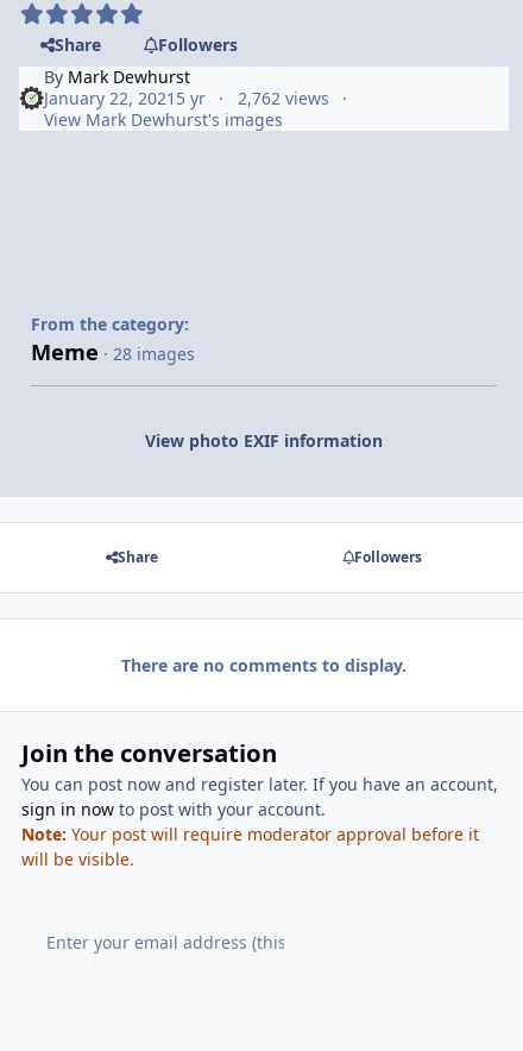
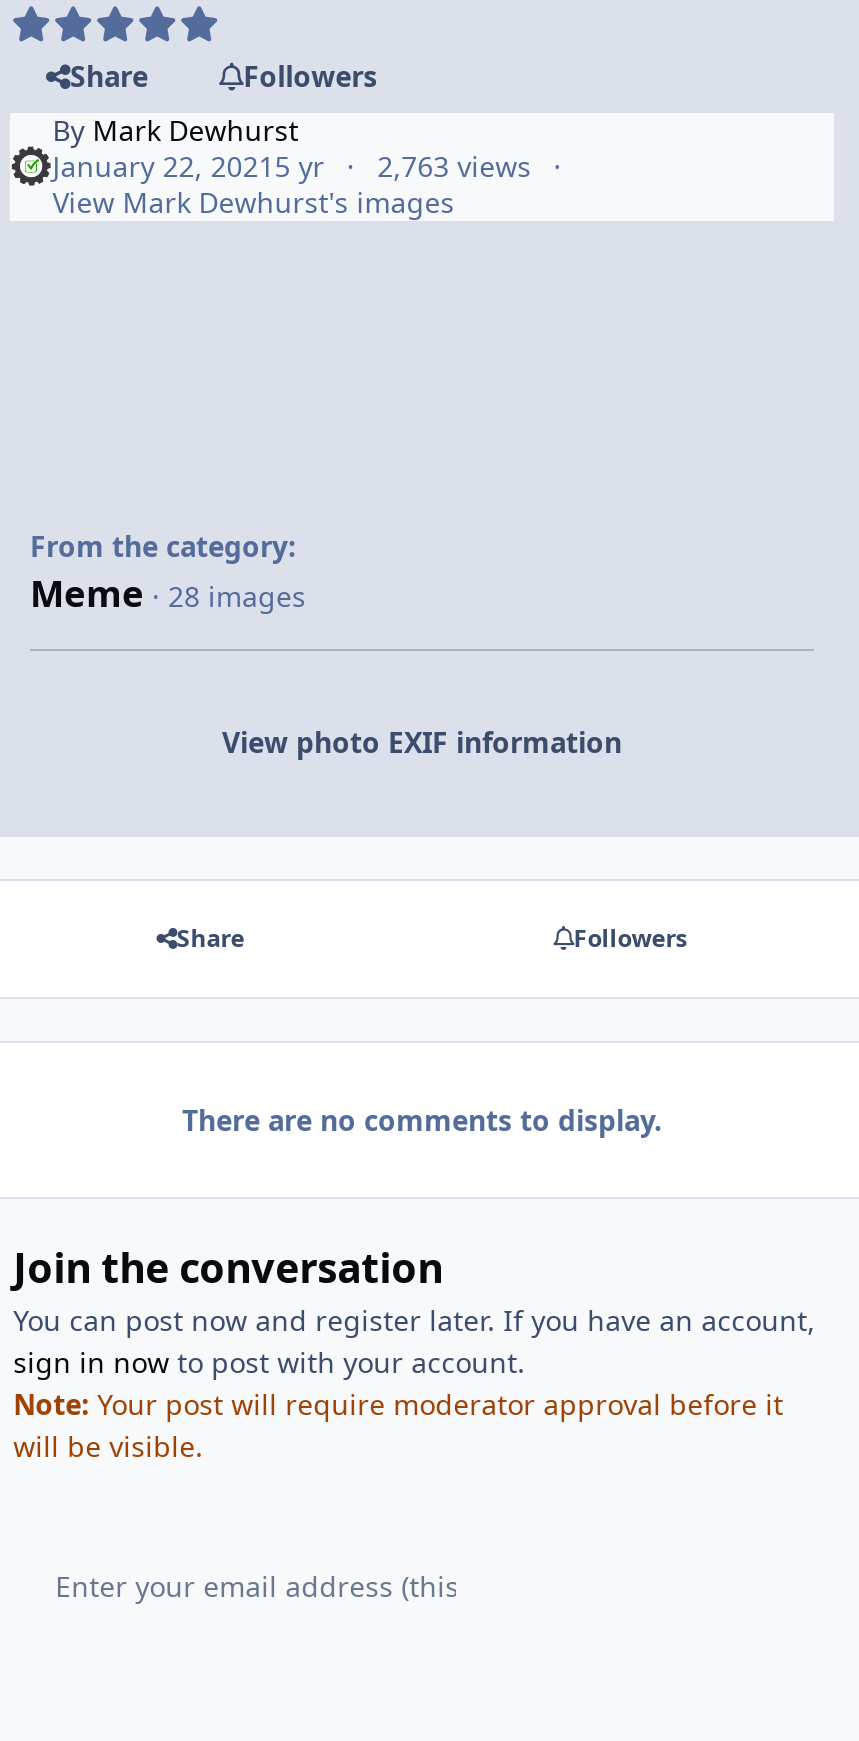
[44,87,329,109] January 22, 2021 5 yr 2,762 views -> [52,147,531,185] January 22, 2021 5 yr 2,763 views

